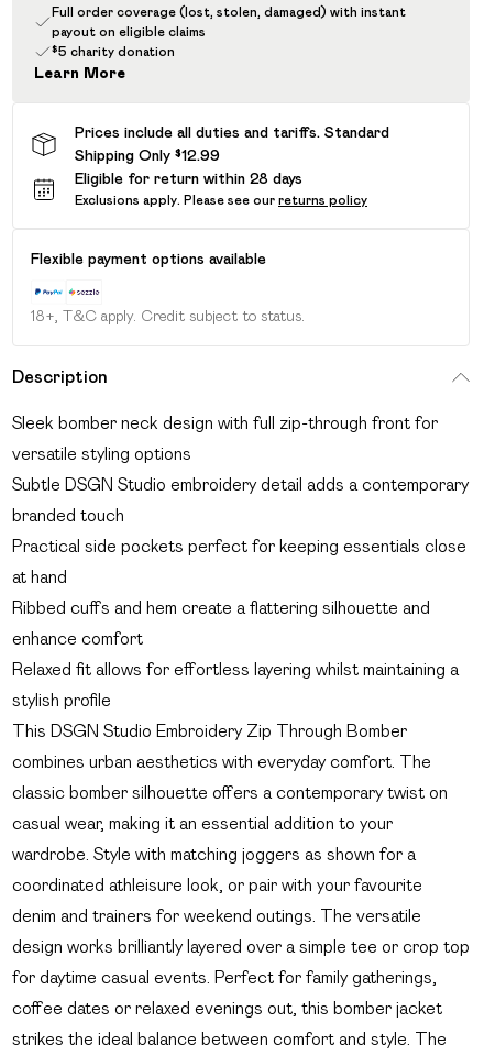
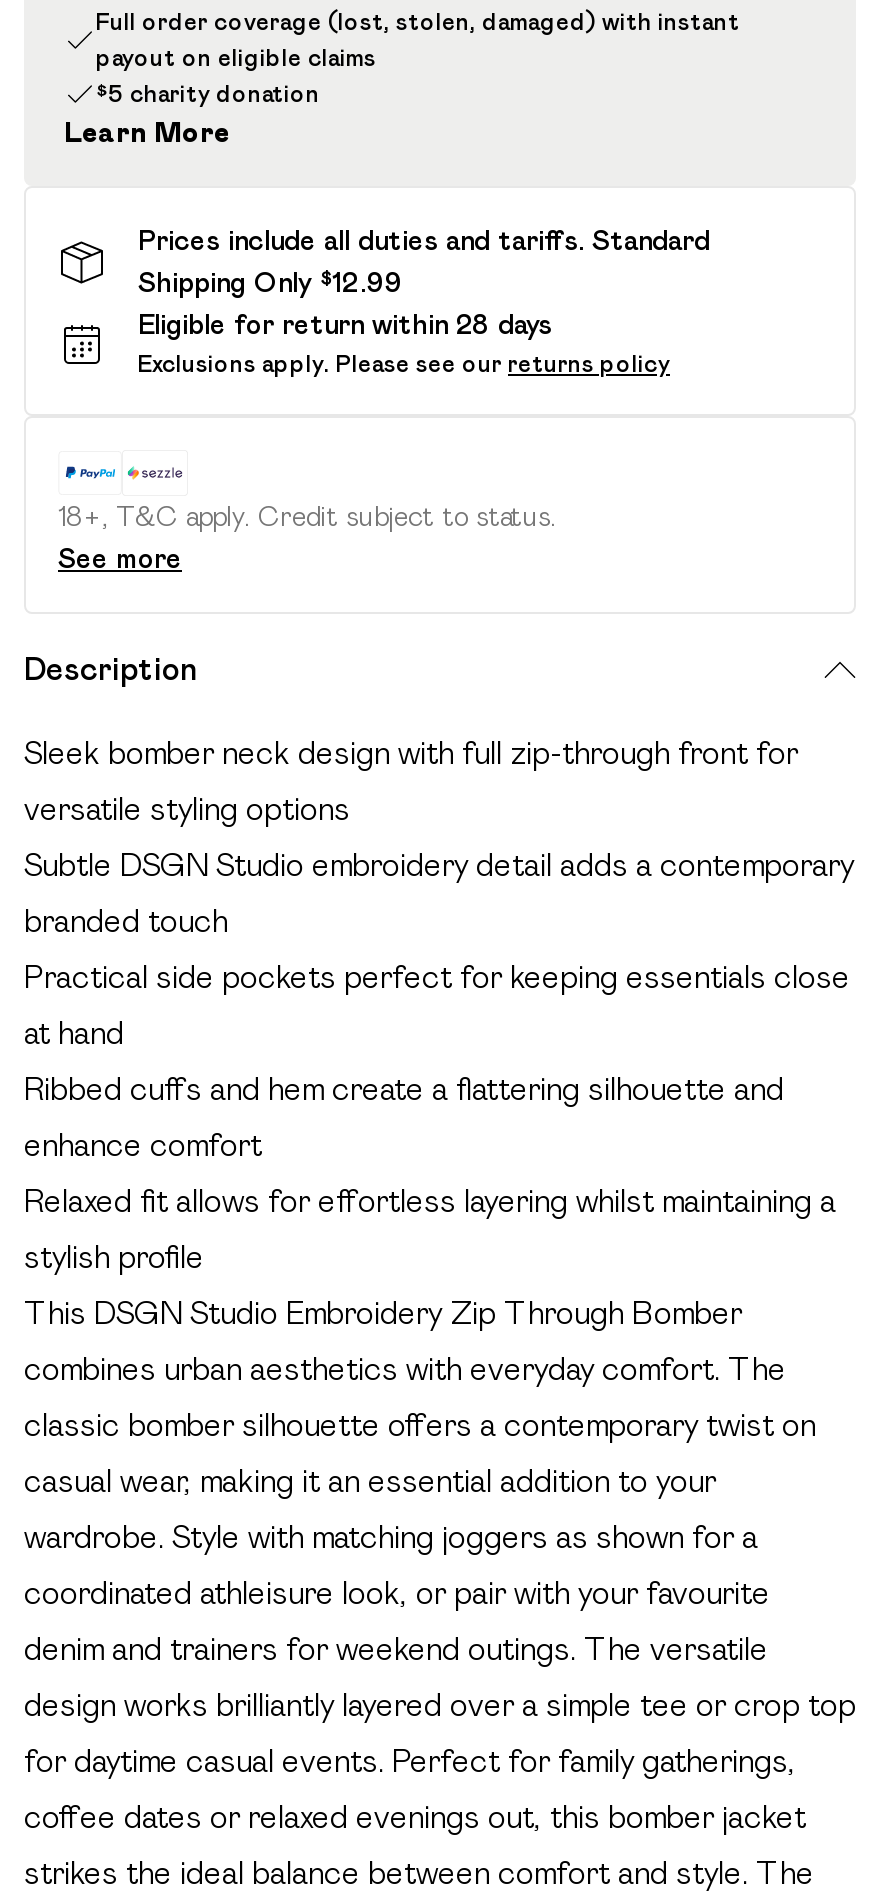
[31,250,266,267] Flexible payment options available -> none
moved [31,307,305,324] -> [58,500,556,532]: 18+, T&C apply. Credit subject to status.
none -> [58,542,182,574] See more

